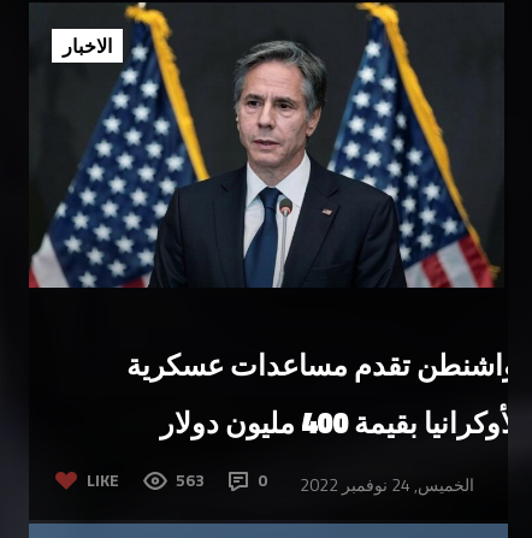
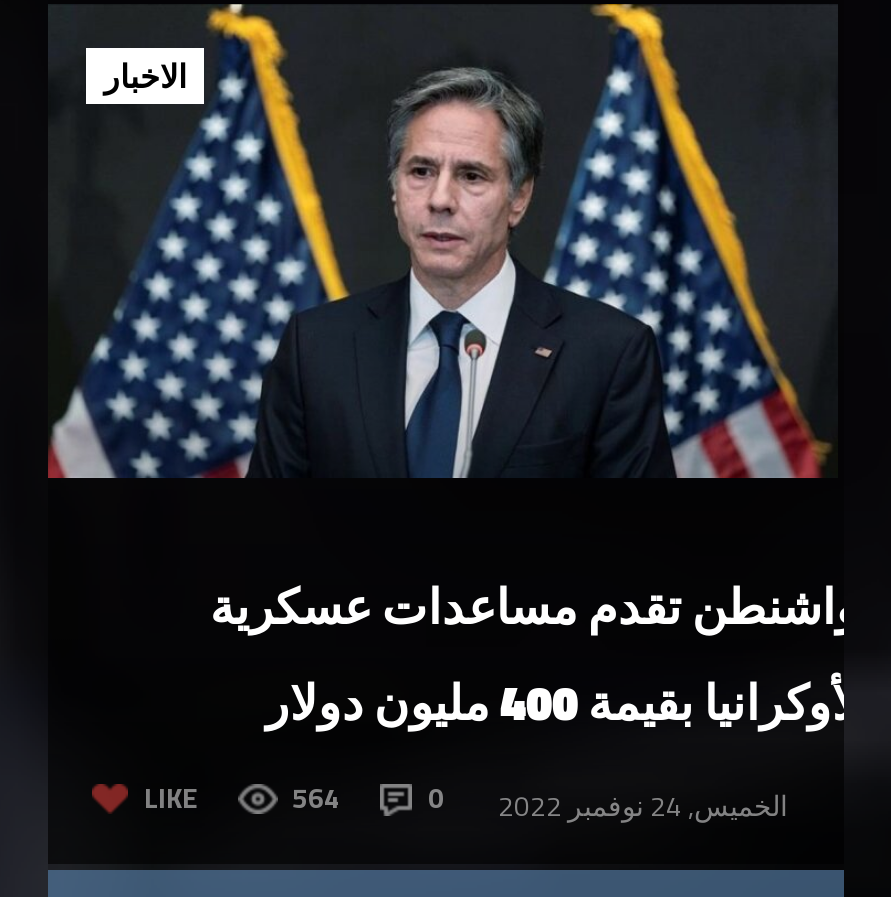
[176,467,205,492] 563 -> [292,775,340,817] 564

